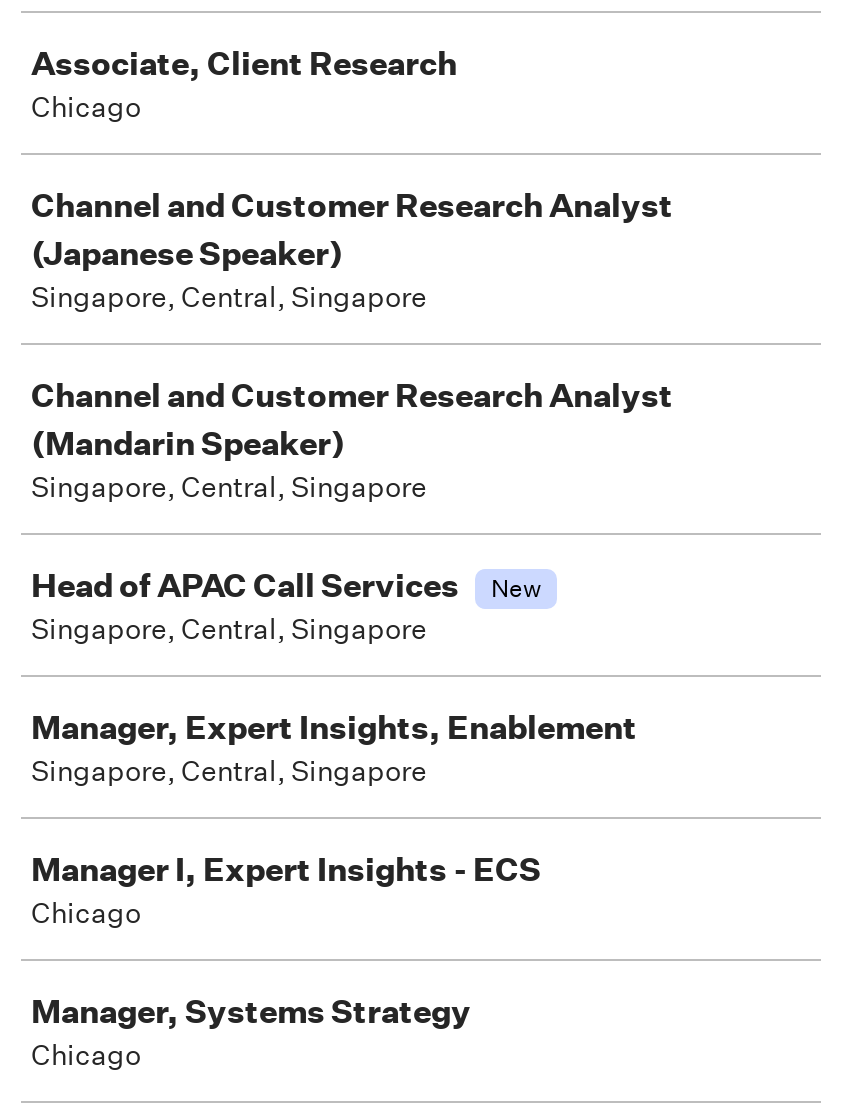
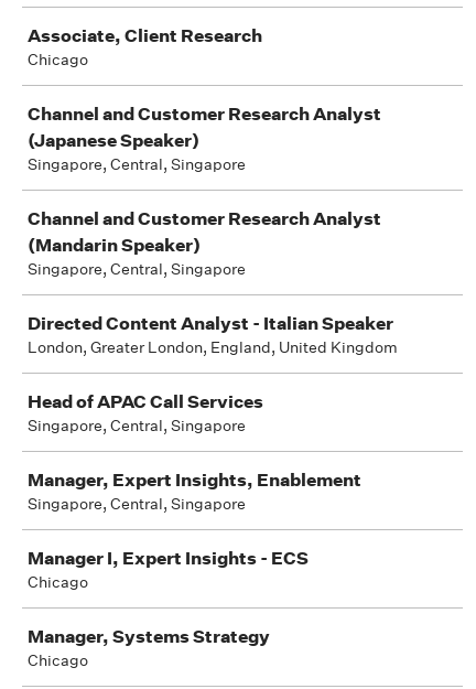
none -> [28,312,398,357] Directed Content Analyst - Italian Speaker | London, Greater London, England, United Kingdom
[491,571,541,605] New -> none

